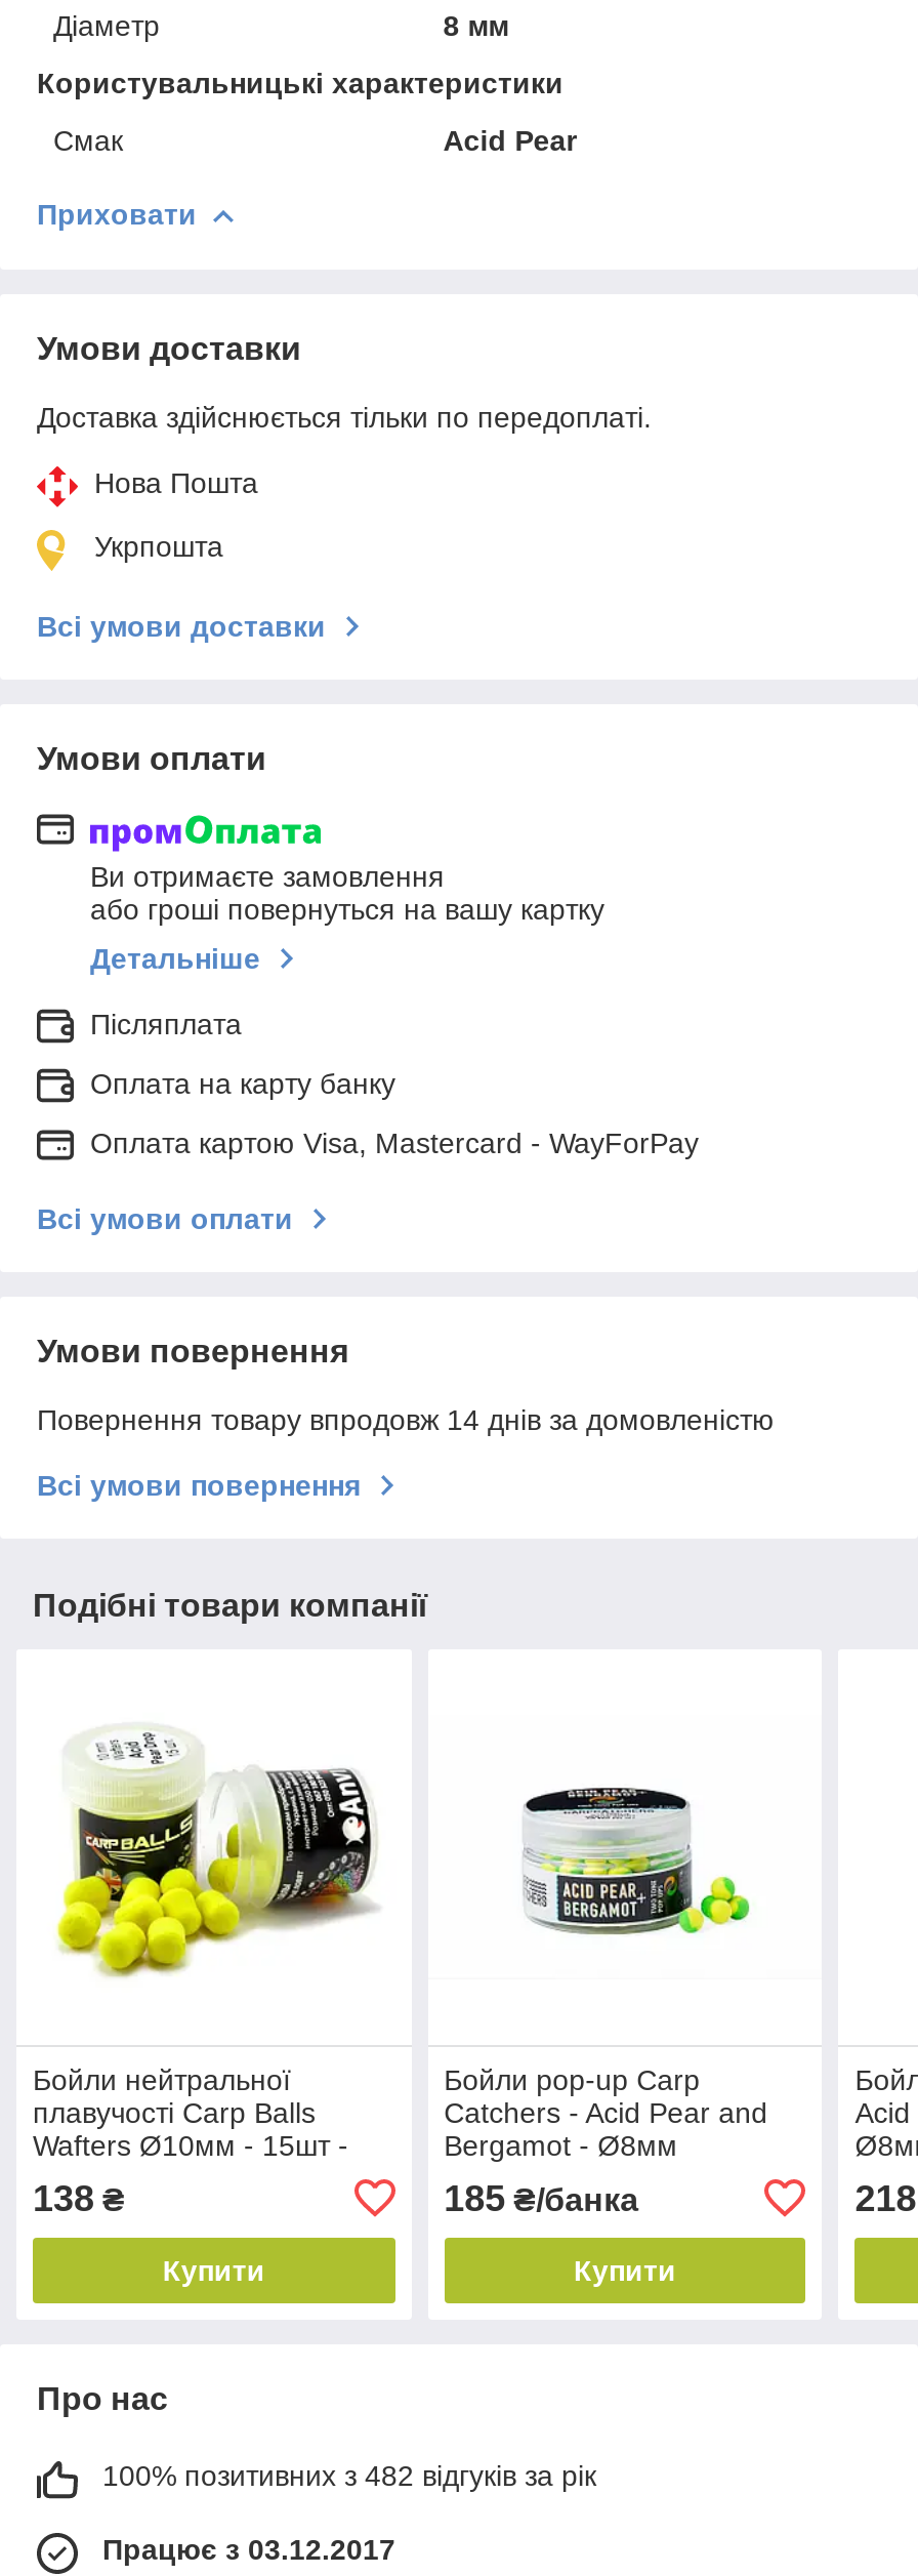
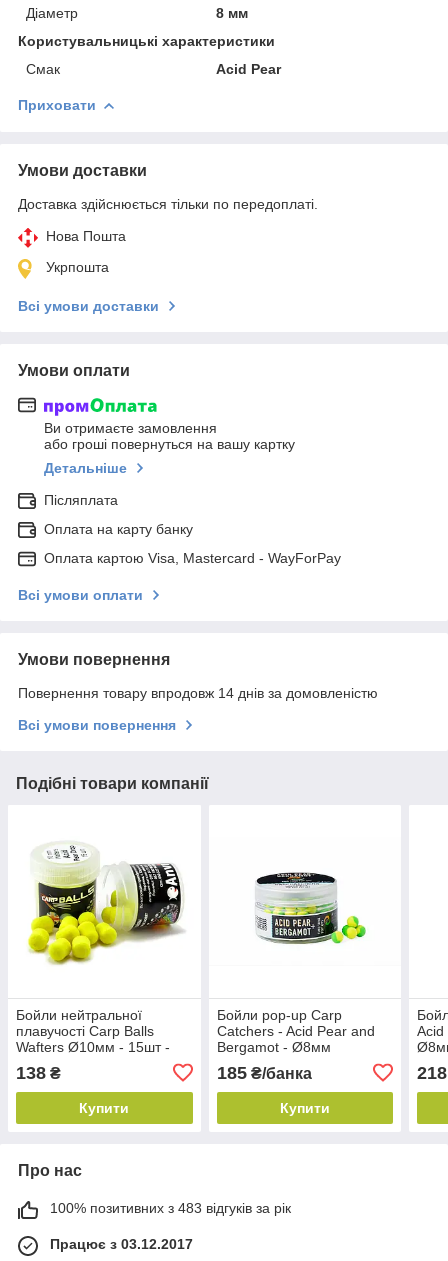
[102,2459,596,2492] 100% позитивних з 482 відгуків за рік -> [50,1200,291,1216] 100% позитивних з 483 відгуків за рік

